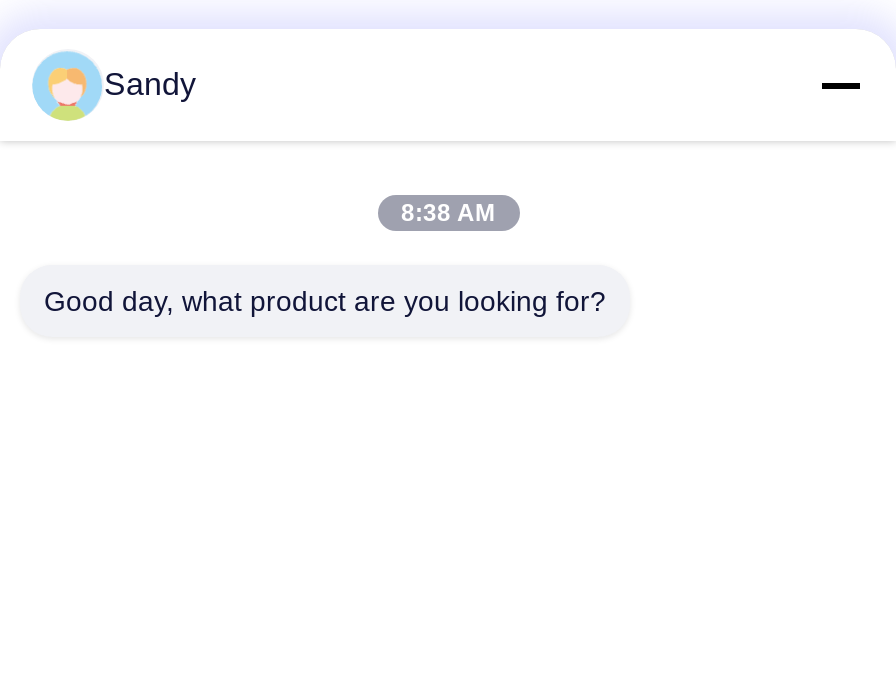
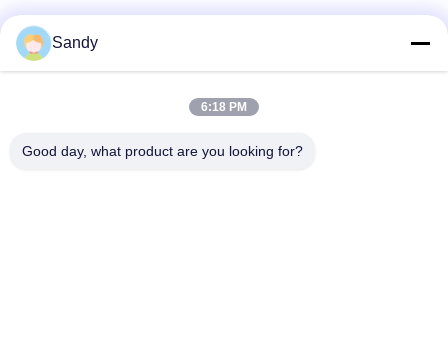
[401,199,495,227] 8:38 AM -> [201,100,247,114] 6:18 PM

